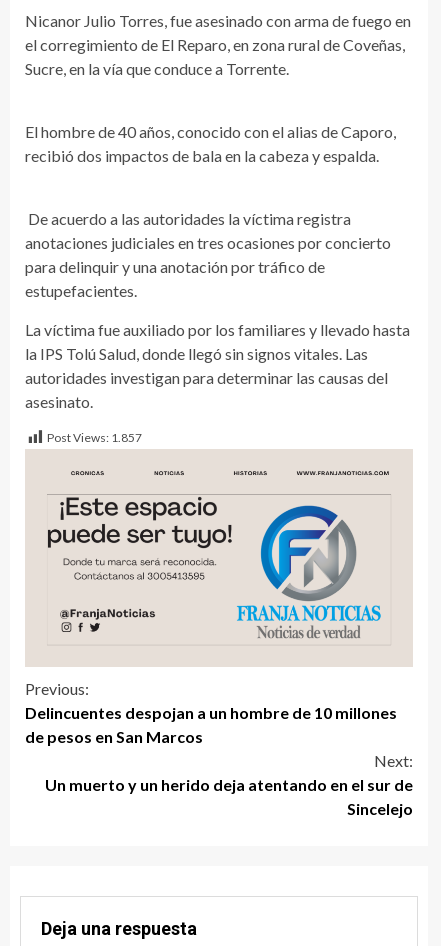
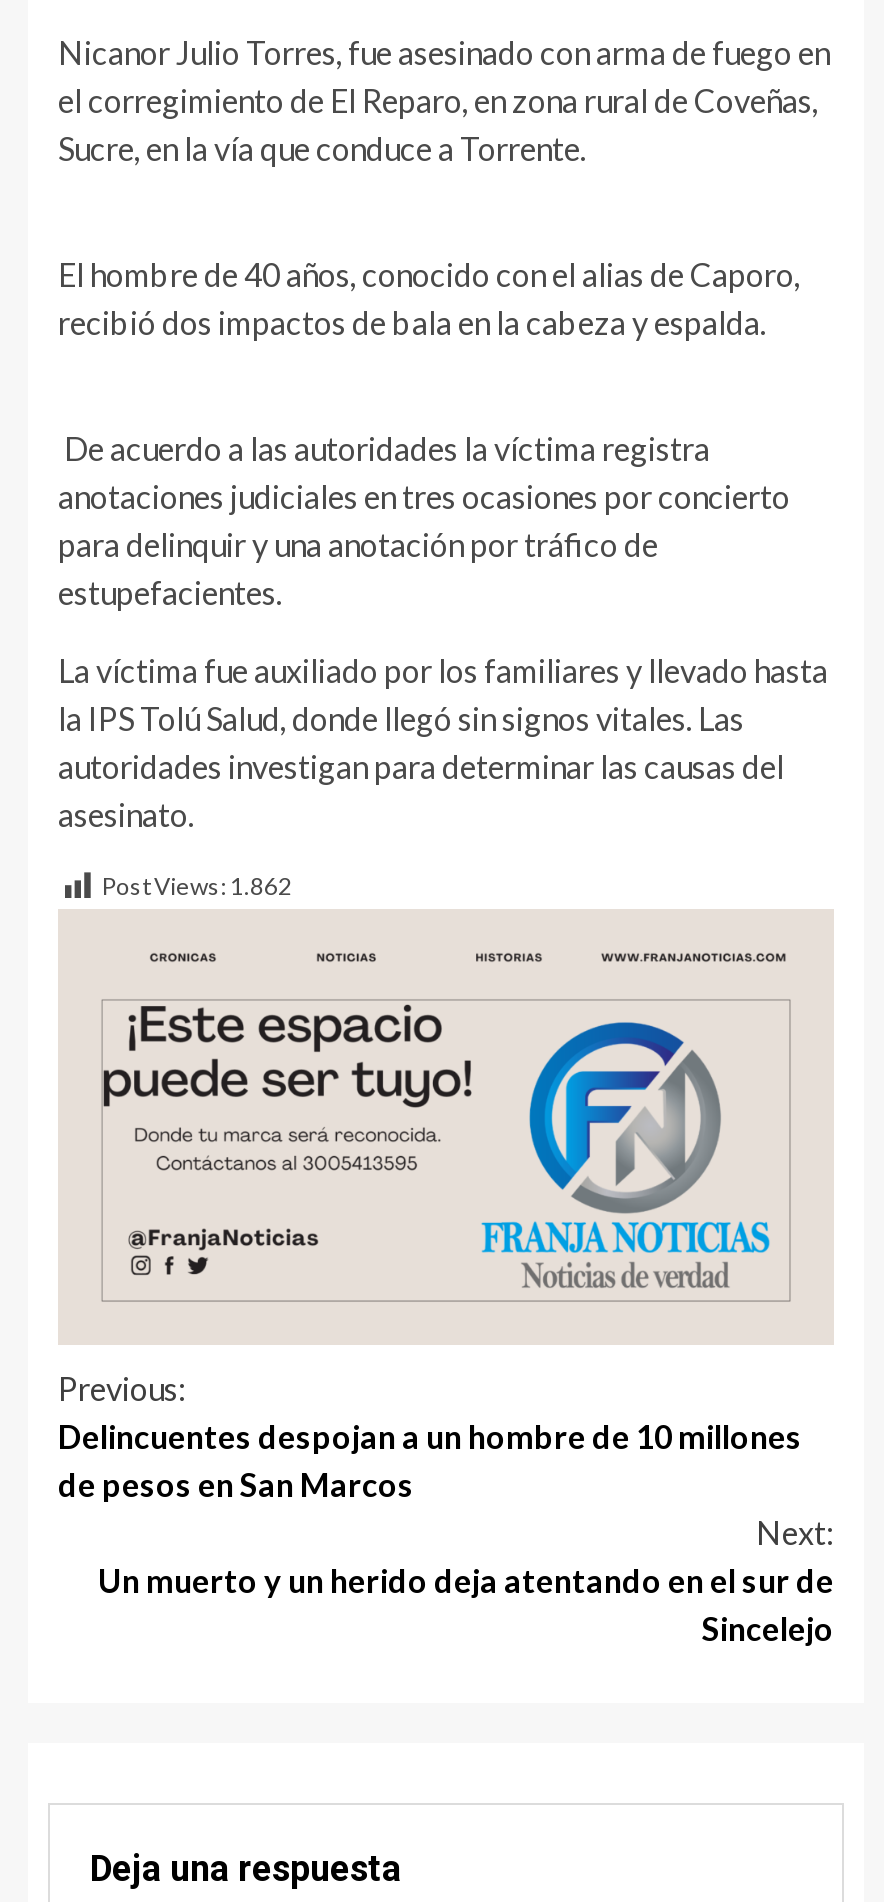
[47,430,142,445] Post Views: 1.857 -> [102,871,292,901] Post Views: 1.862

